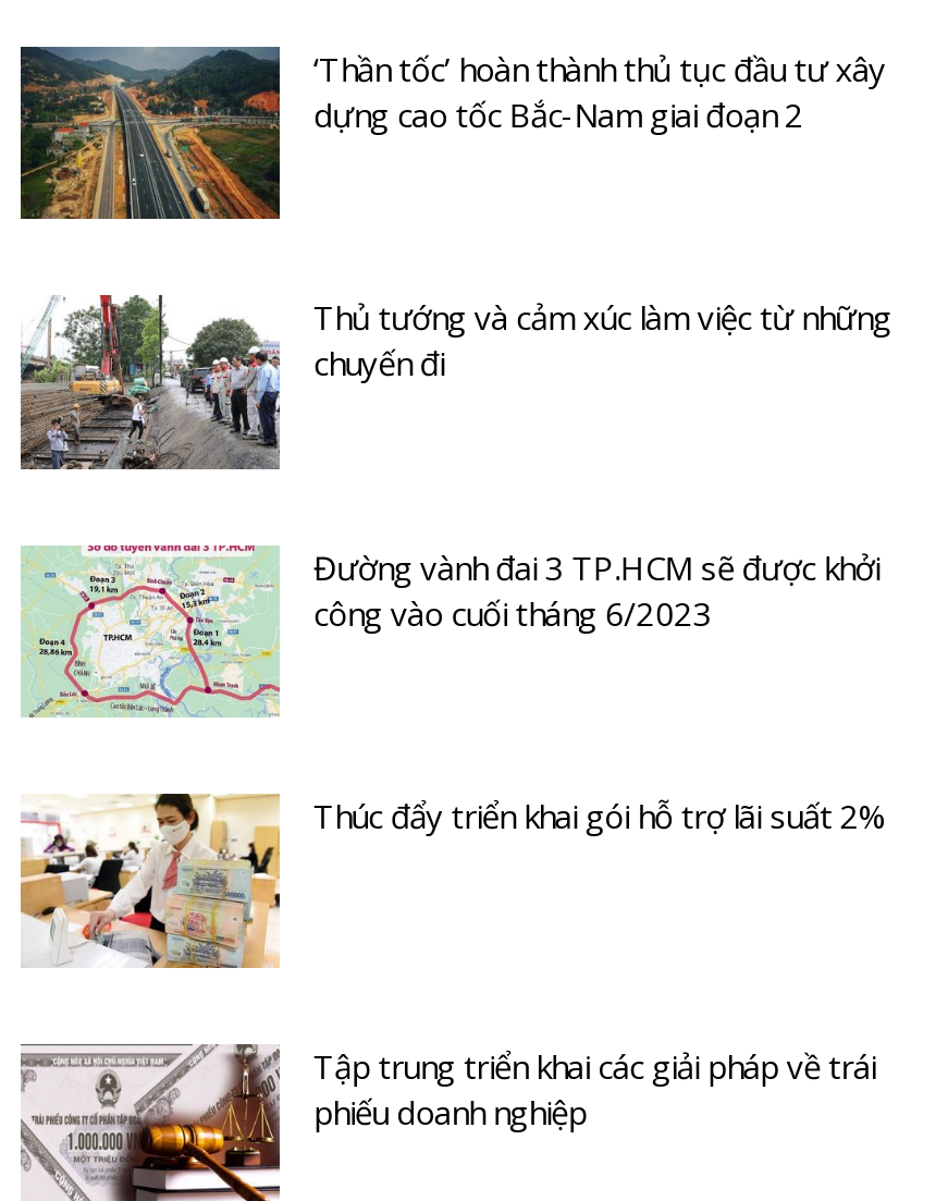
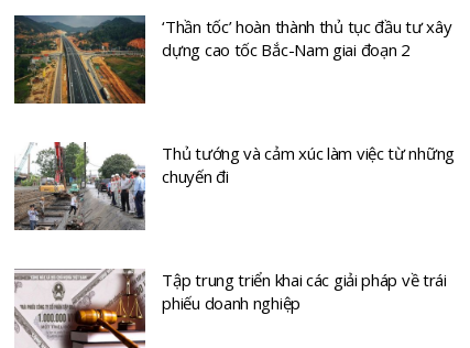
[21,545,879,718] [image] | Đường vành đai 3 TP.HCM sẽ được khởi | công vào cuối tháng 6/2023 -> none
[19,792,886,970] [image] | Thúc đẩy triển khai gói hỗ trợ lãi suất 2% -> none

